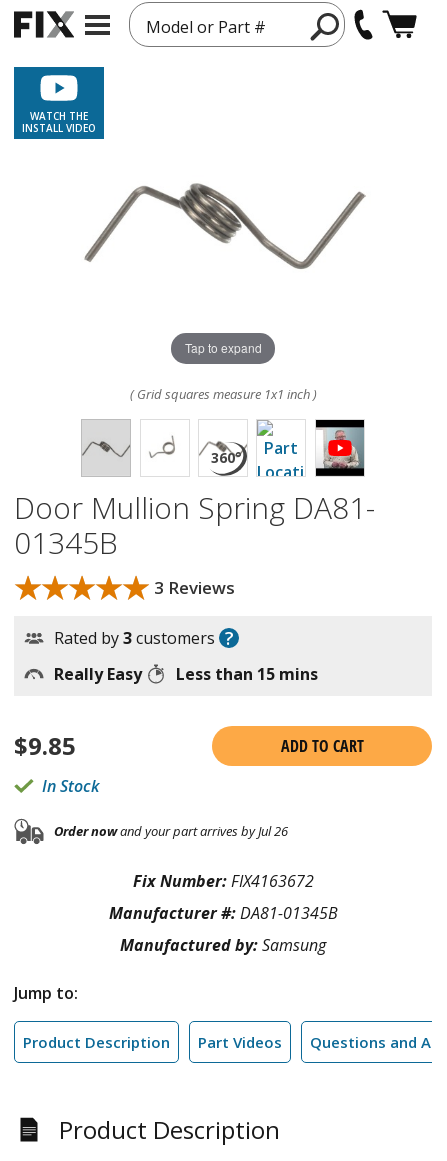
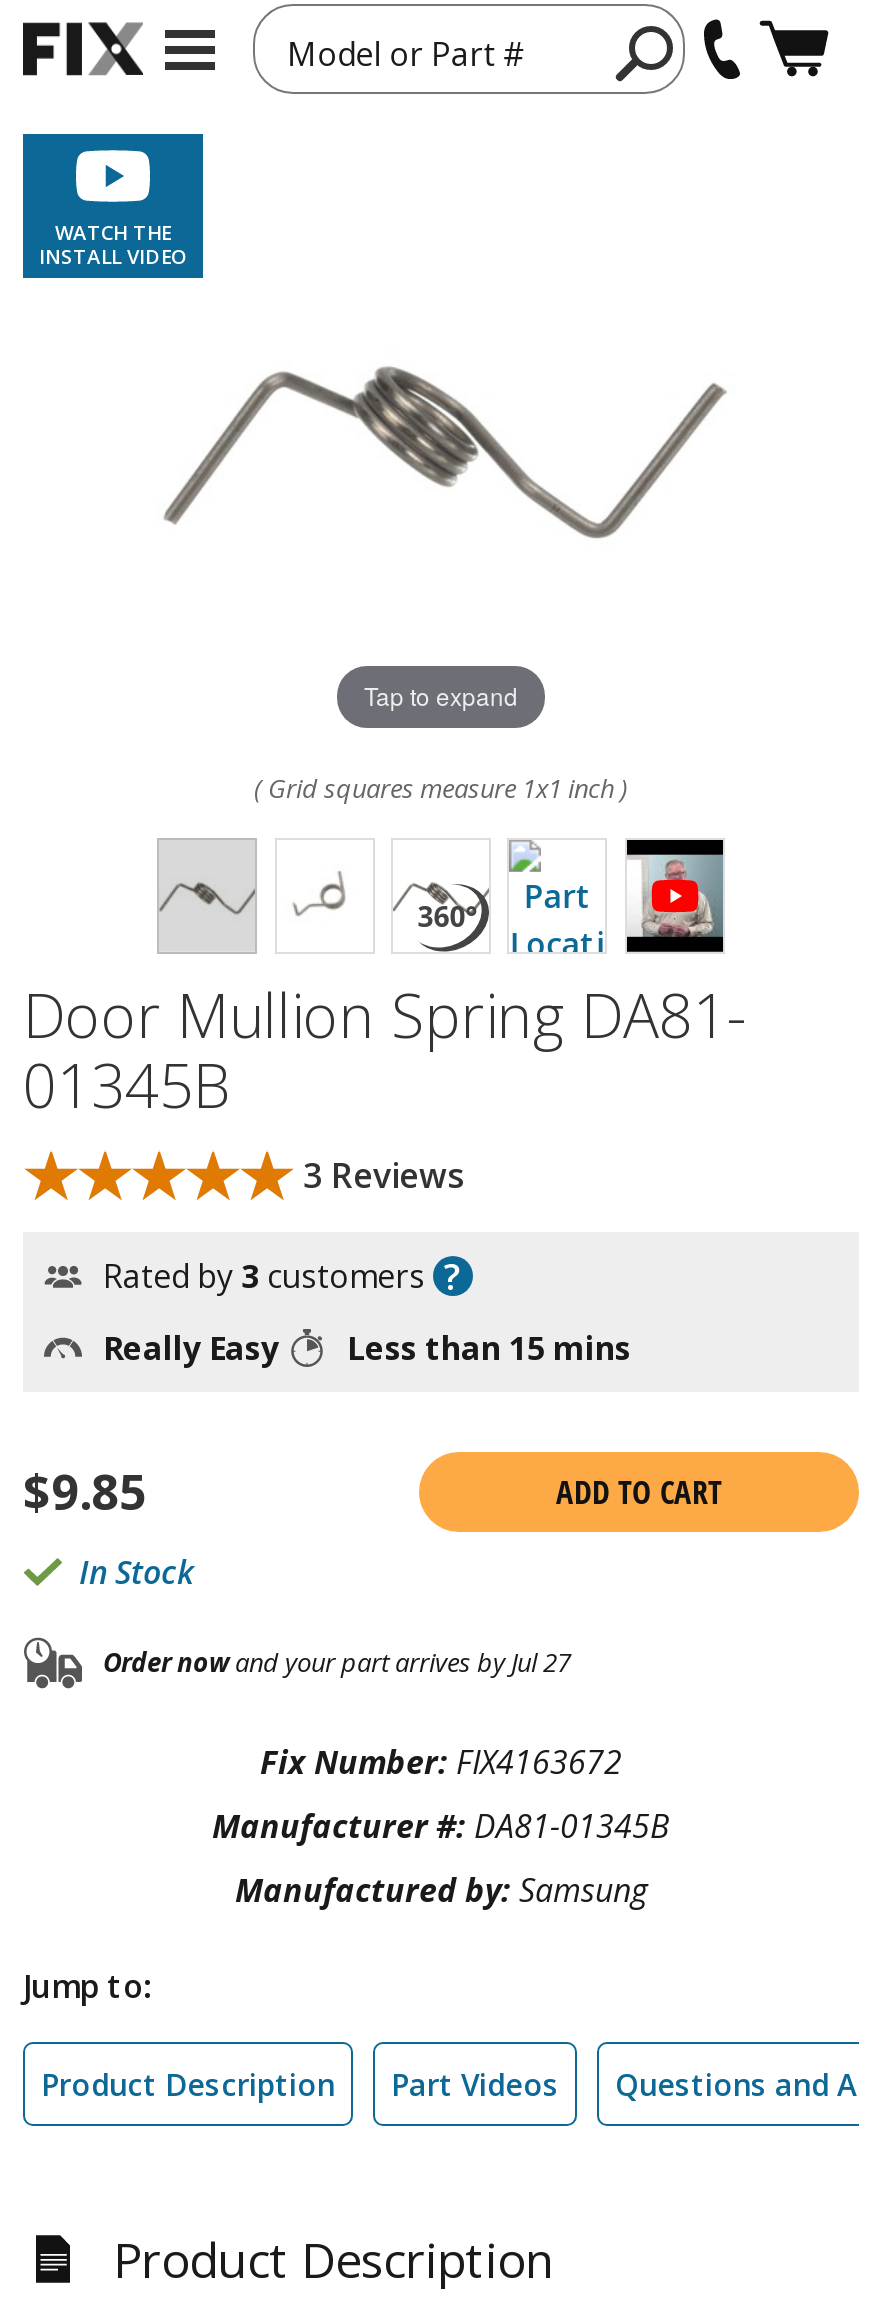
[54,822,288,840] Order nowand your part arrives by Jul 26 -> [103,1645,571,1681] Order nowand your part arrives by Jul 27

